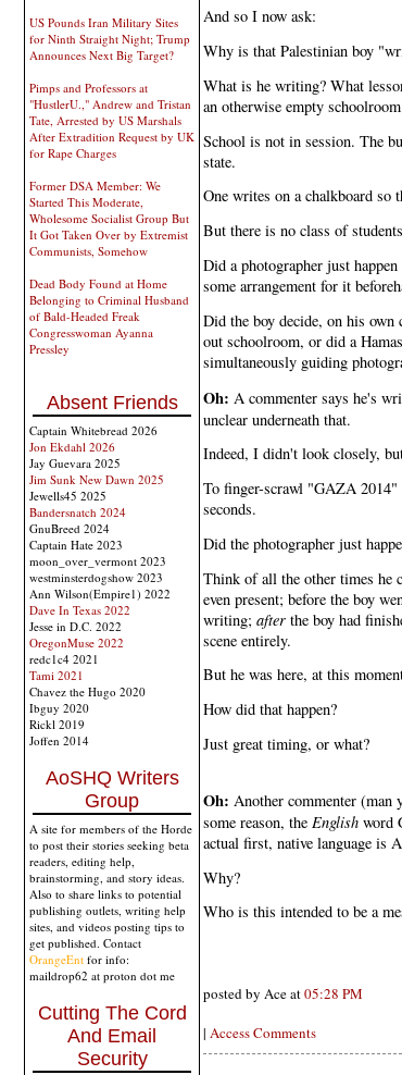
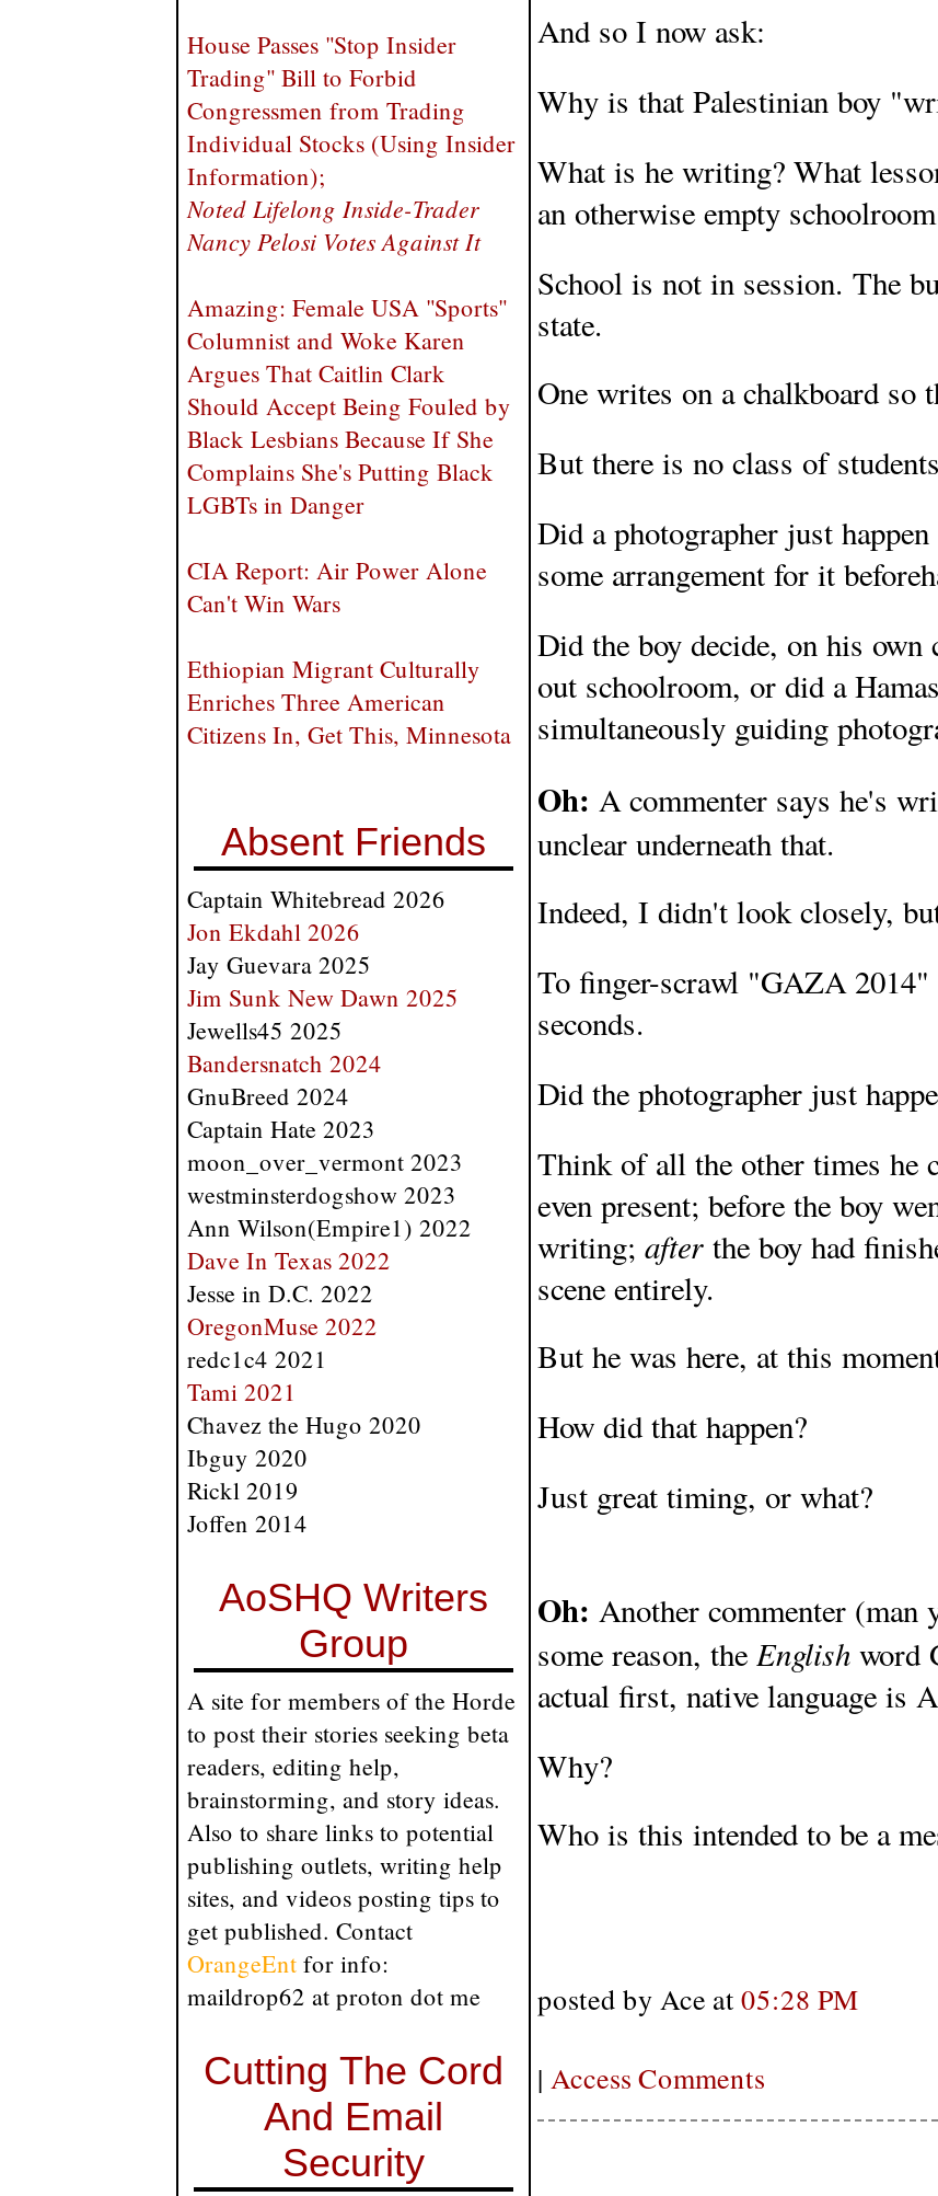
[29,14,190,63] US Pounds Iran Military Sites | for Ninth Straight Night; Trump | Announces Next Big Target? -> [187,27,516,257] House Passes "Stop Insider | Trading" Bill to Forbid | Congressmen from Trading | Individual Stocks (Using Insider | Information); | Noted Lifelong Inside-Trader | Nancy Pelosi Votes Against It
[29,79,194,161] Pimps and Professors at | "HustlerU.," Andrew and Tristan | Tate, Arrested by US Marshals | After Extradition Request by UK | for Rape Charges -> [187,290,511,520] Amazing: Female USA "Sports" | Columnist and Woke Karen | Argues That Caitlin Clark | Should Accept Being Fouled by | Black Lesbians Because If She | Complains She's Putting Black | LGBTs in Danger
[29,177,189,259] Former DSA Member: We | Started This Moderate, | Wholesome Socialist Group But | It Got Taken Over by Extremist | Communists, Somehow -> [187,553,487,619] CIA Report: Air Power Alone | Can't Win Wars
[29,275,189,357] Dead Body Found at Home | Belonging to Criminal Husband | of Bald-Headed Freak | Congresswoman Ayanna | Pressley -> [187,652,511,750] Ethiopian Migrant Culturally | Enriches Three American | Citizens In, Get This, Minnesota

